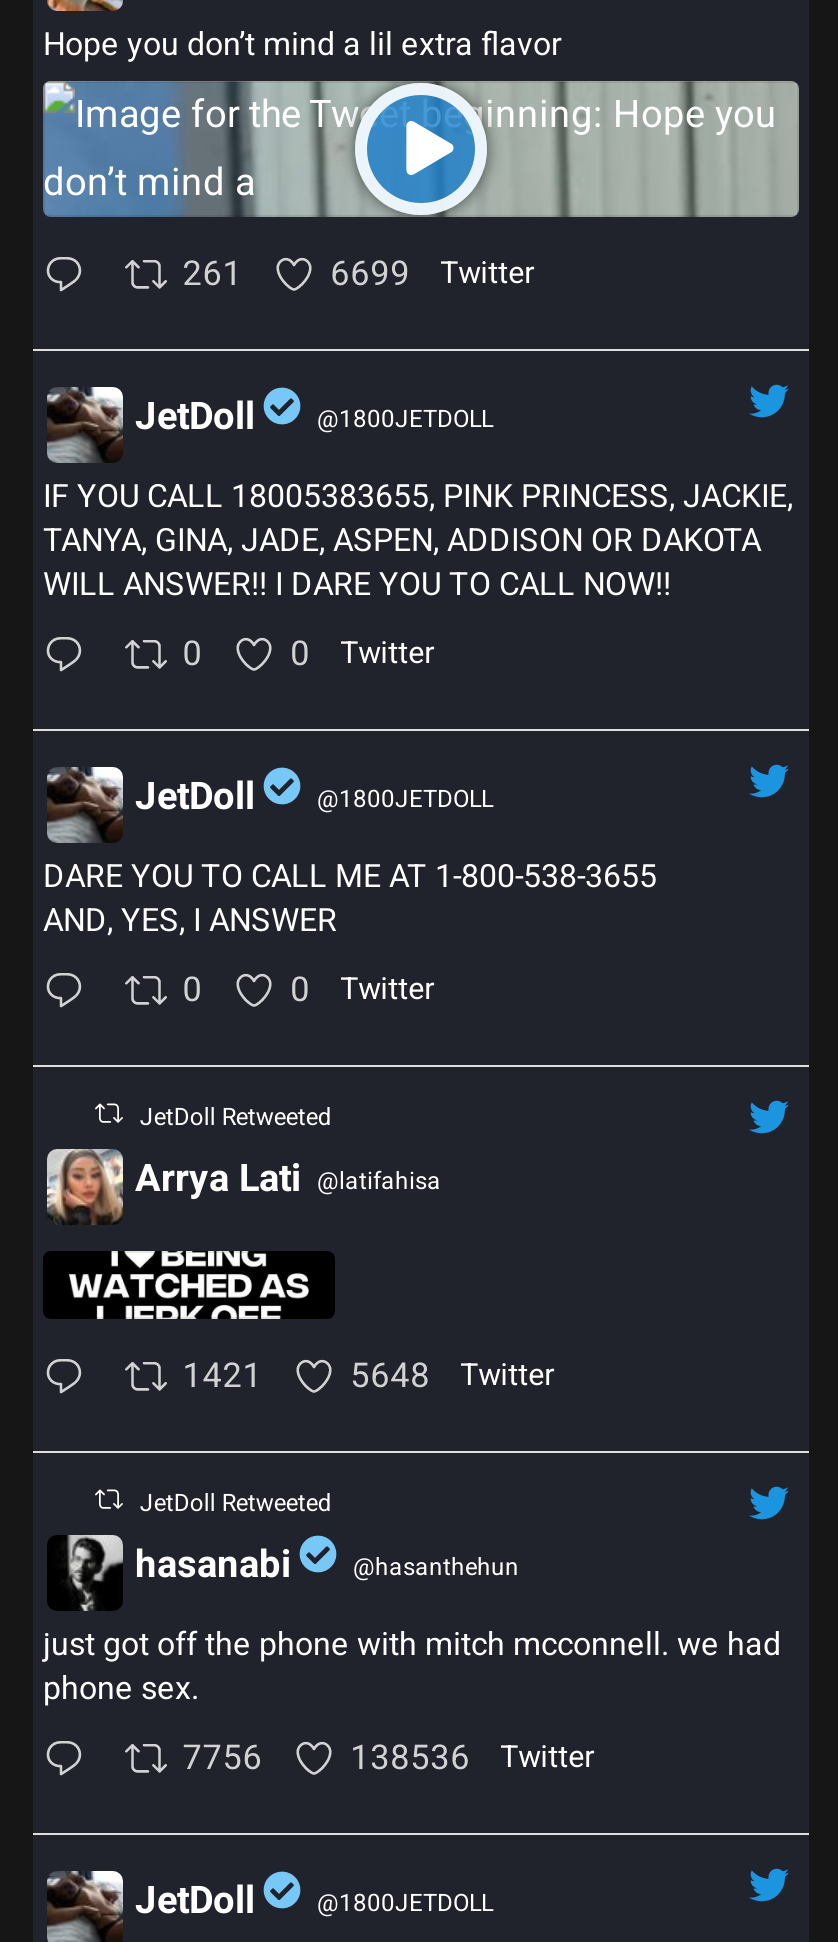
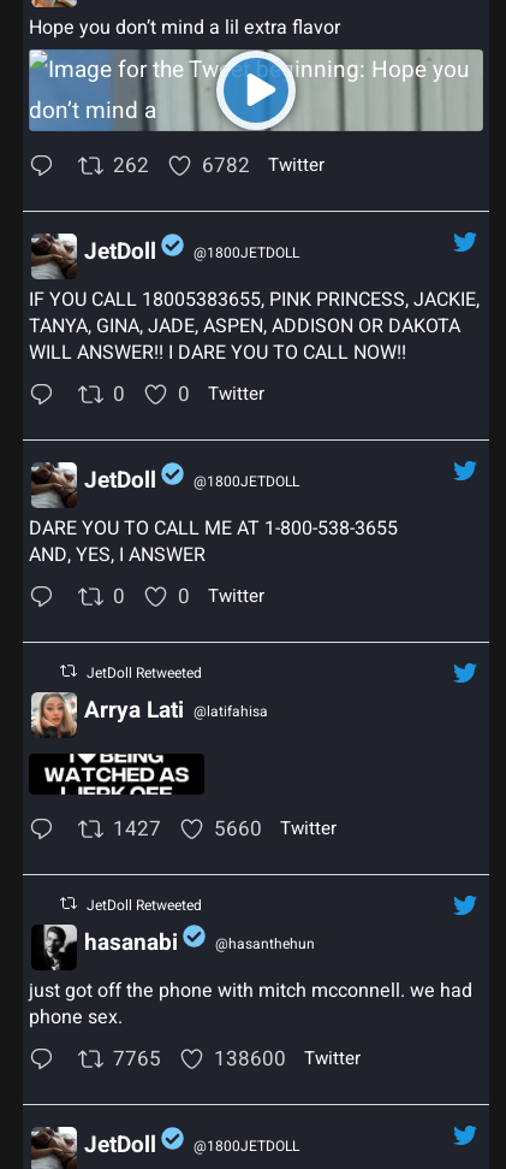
[183,250,243,300] 261 -> [113,150,149,180] 262
[330,250,410,300] 6699 -> [202,150,250,180] 6782
[183,1352,263,1402] 1421 -> [113,814,161,844] 1427
[350,1352,430,1402] 5648 -> [214,814,262,844] 5660
[183,1734,263,1784] 7756 -> [113,1044,161,1074] 7765
[350,1734,470,1784] 138536 -> [214,1044,286,1074] 138600

